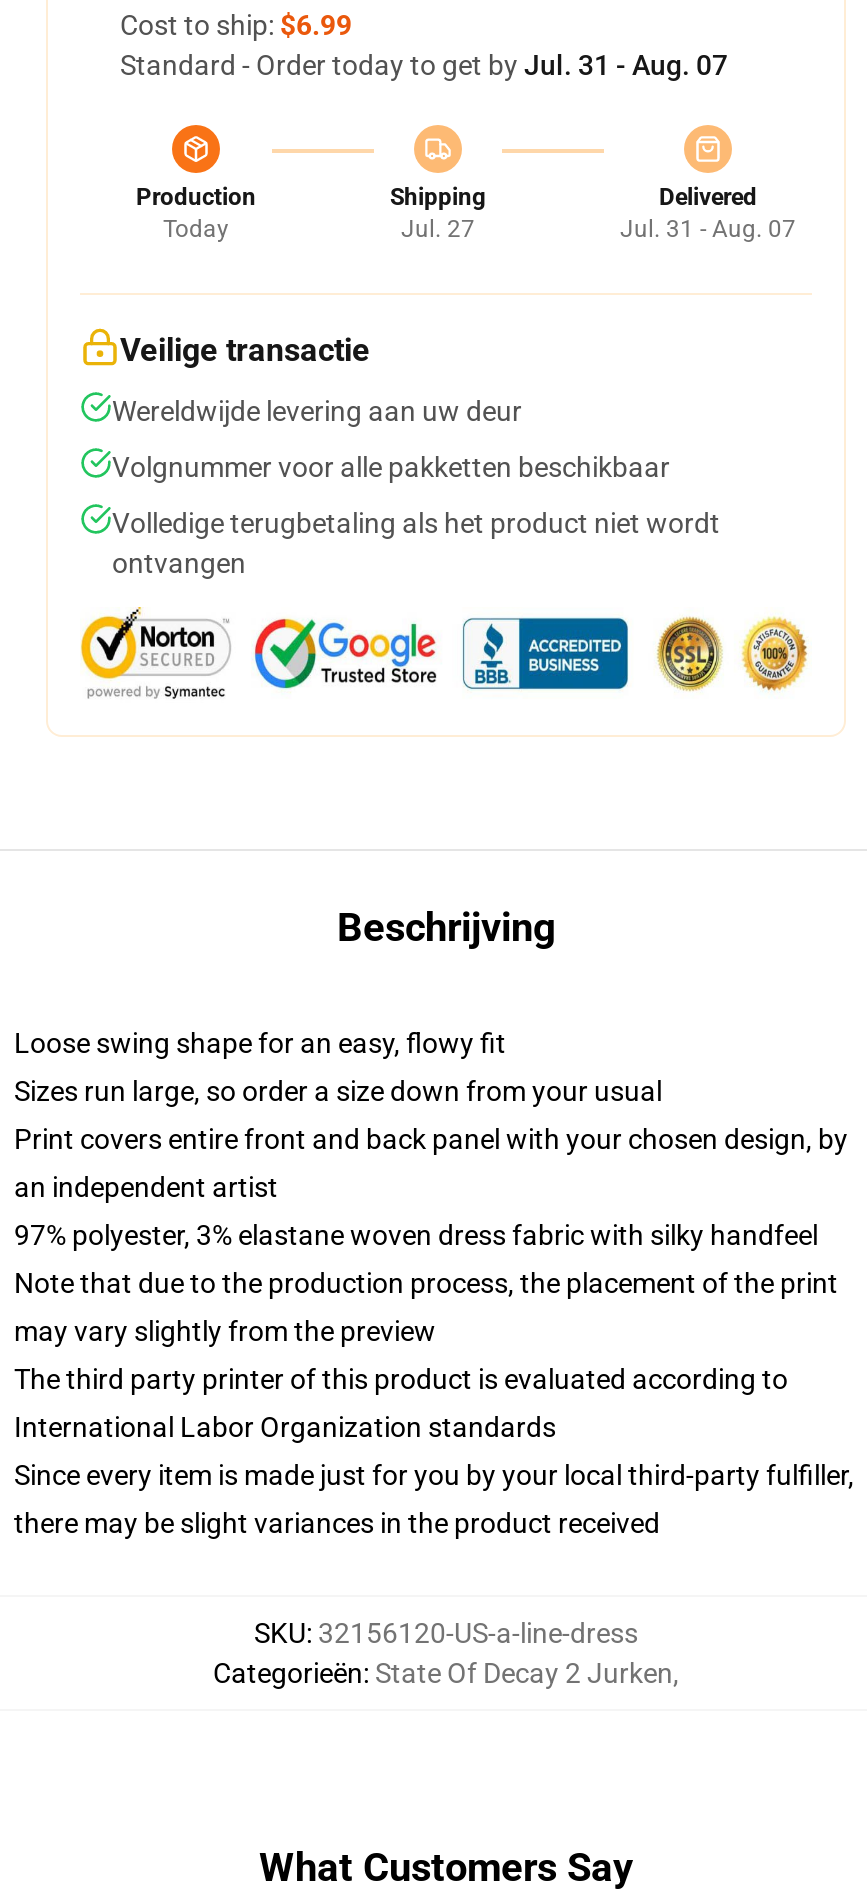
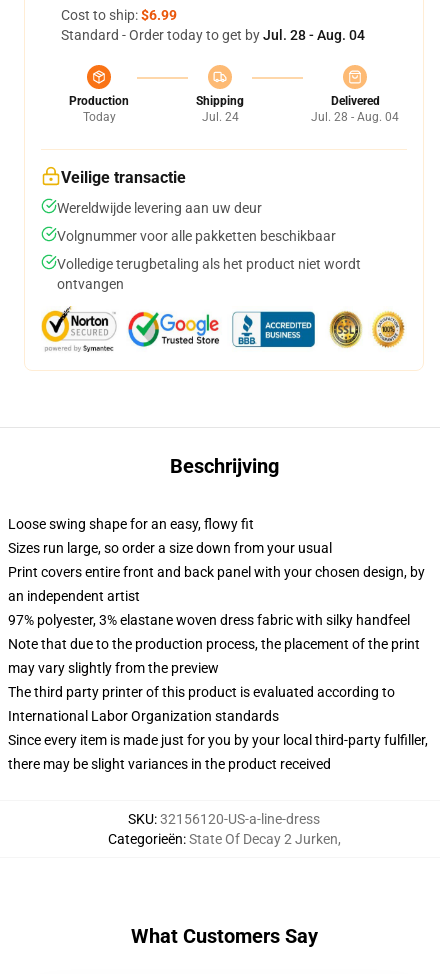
[120,49,728,81] Standard - Order today to get by Jul. 31 - Aug. 07 -> [61,27,365,43] Standard - Order today to get by Jul. 28 - Aug. 04
[401,215,475,243] Jul. 27 -> [201,110,238,124] Jul. 24
[620,215,796,243] Jul. 31 - Aug. 07 -> [311,110,399,124] Jul. 28 - Aug. 04

